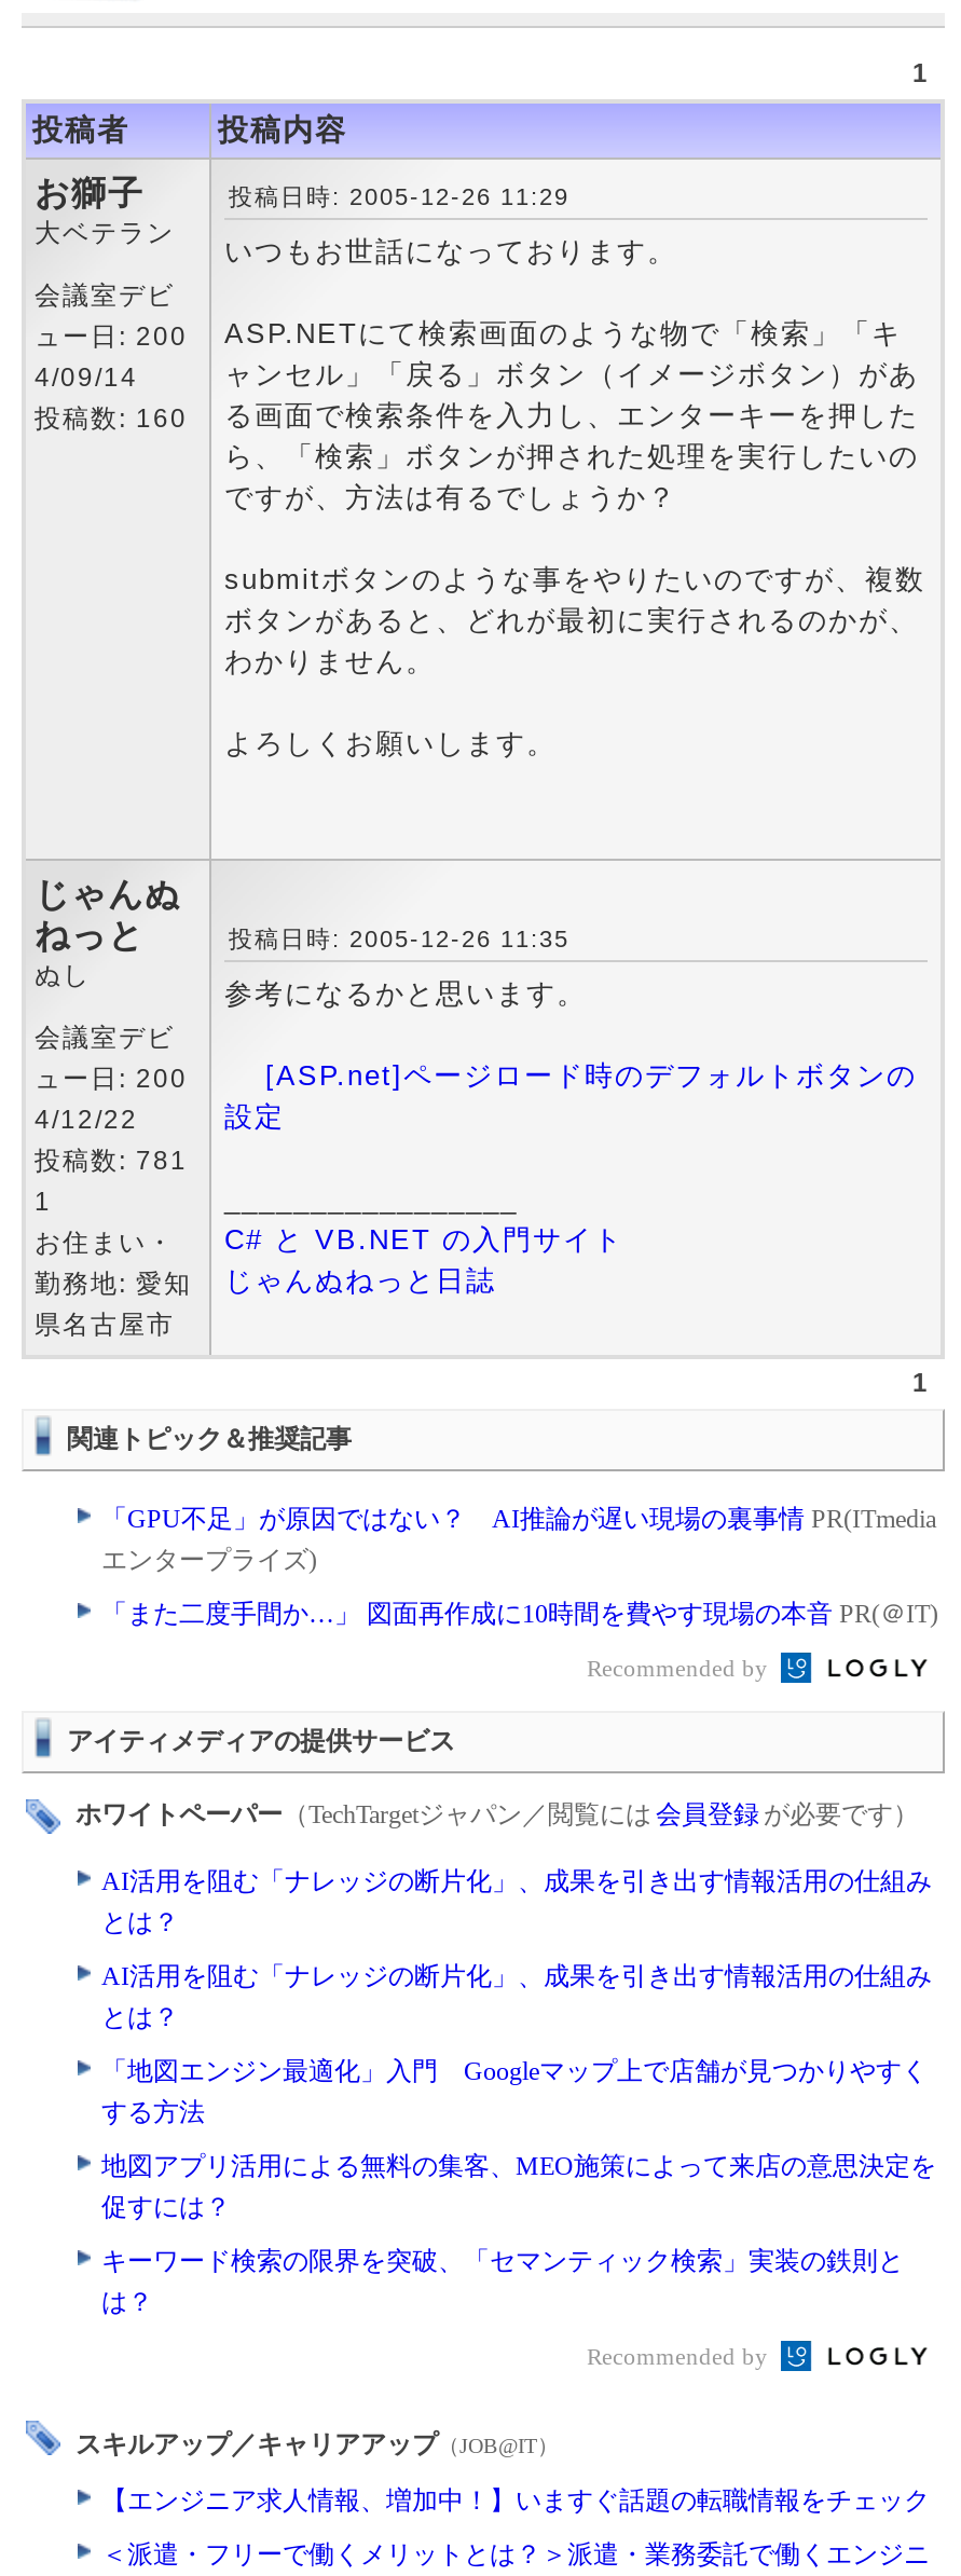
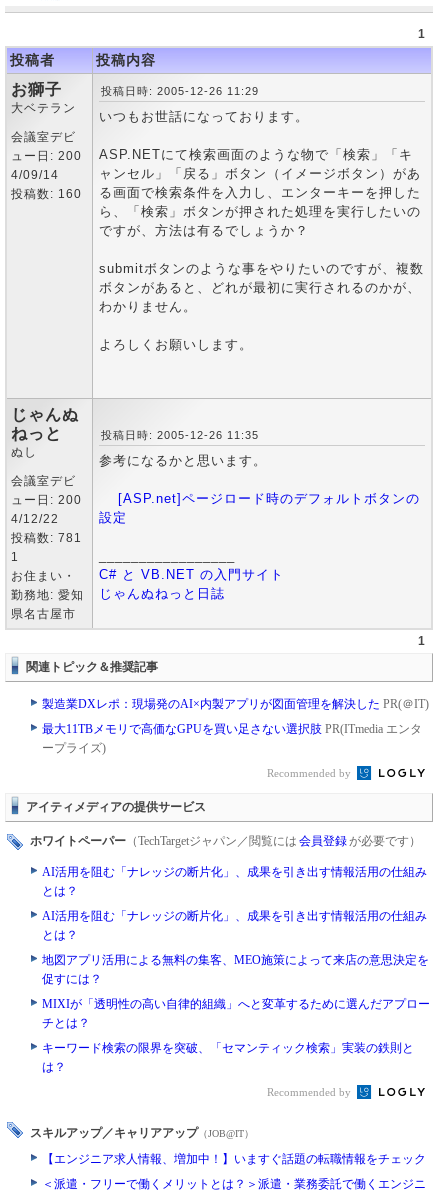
[101,1504,936,1575] 「GPU不足」が原因ではない？ AI推論が遅い現場の裏事情PR(ITmedia | エンタープライズ) -> [42,697,429,711] 製造業DXレポ：現場発のAI×内製アプリが図面管理を解決したPR(＠IT)
[101,1599,938,1629] 「また二度手間か…」 図面再作成に10時間を費やす現場の本音PR(＠IT) -> [42,722,422,755] 最大11TBメモリで高価なGPUを買い足さない選択肢PR(ITmedia エンタ | ープライズ)
[101,2056,928,2127] 「地図エンジン最適化」入門 Googleマップ上で店舗が見つかりやすく | する方法 -> none
moved [101,2151,936,2222] -> [42,953,429,986]: 地図アプリ活用による無料の集客、MEO施策によって来店の意思決定を | 促すには？
none -> [42,997,430,1030] MIXIが「透明性の高い自律的組織」へと変革するために選んだアプロー | チとは？

